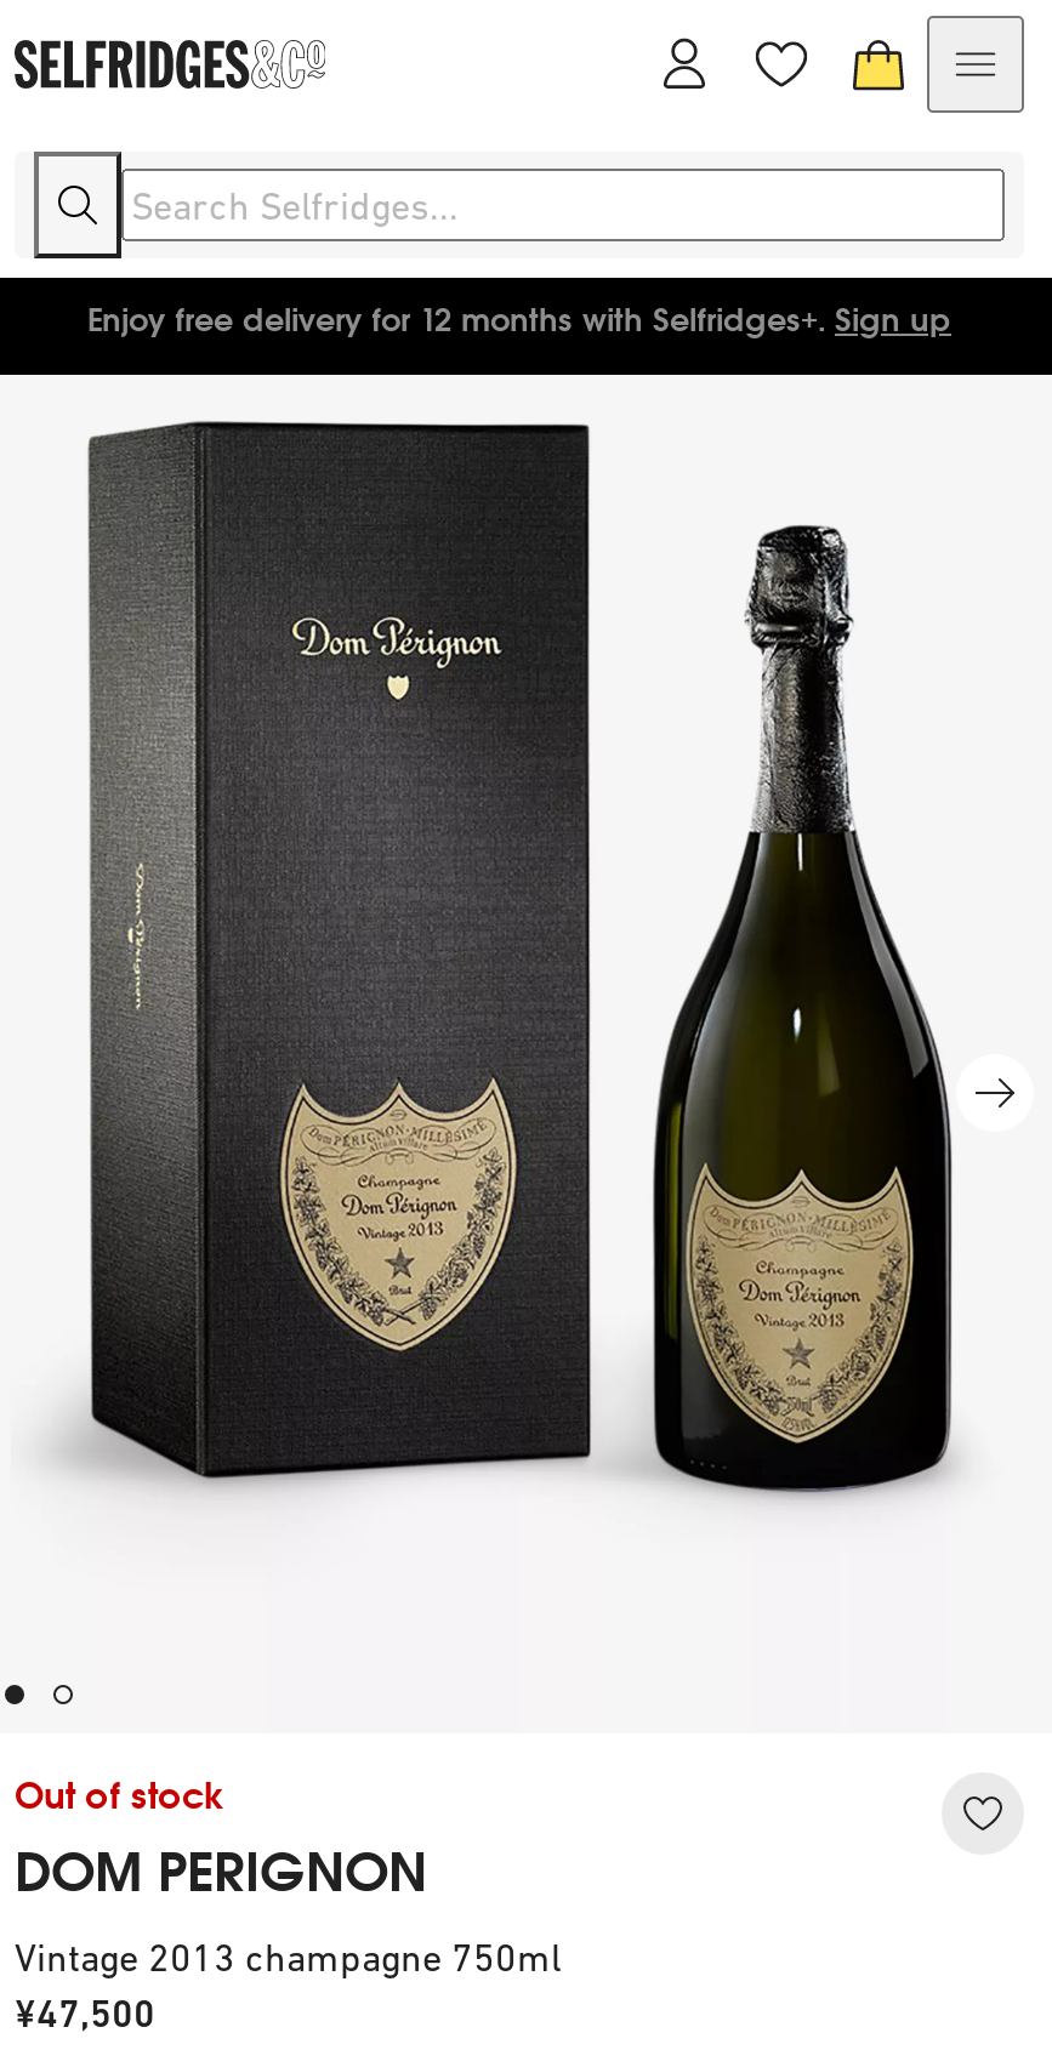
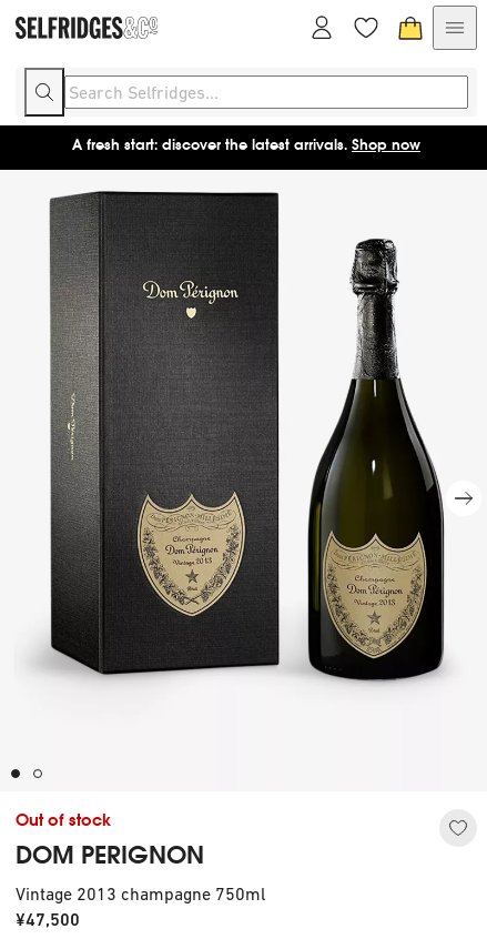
[87,300,951,341] Enjoy free delivery for 12 months with Selfridges+. Sign up -> [72,135,420,154] A fresh start: discover the latest arrivals. Shop now

